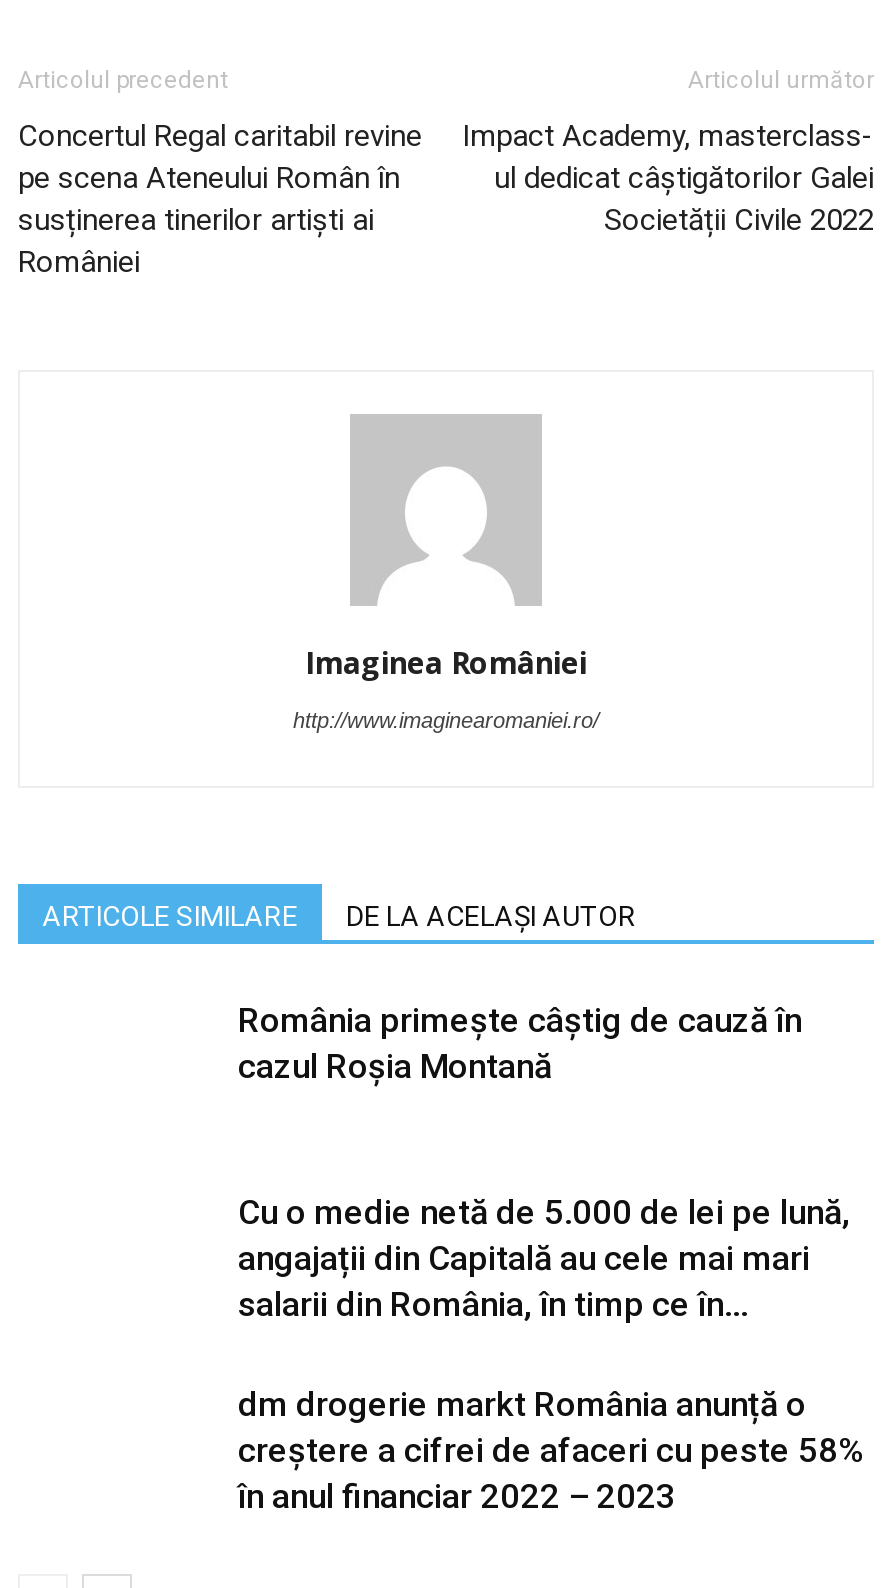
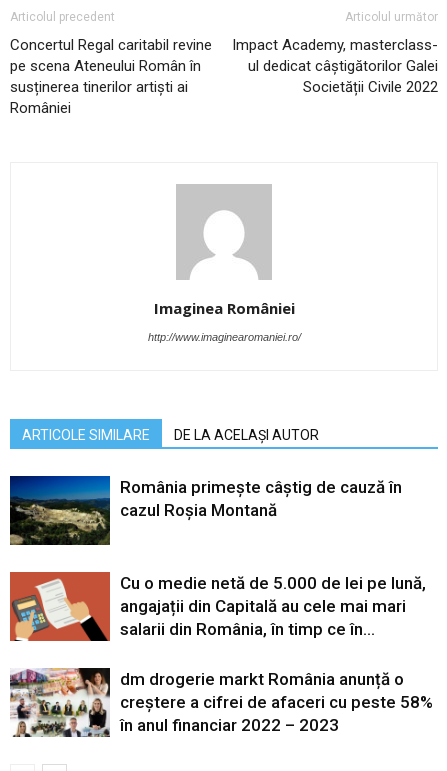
none -> [9,475,111,546] [image]
none -> [9,571,111,642] [image]
none -> [9,667,111,738] [image]

